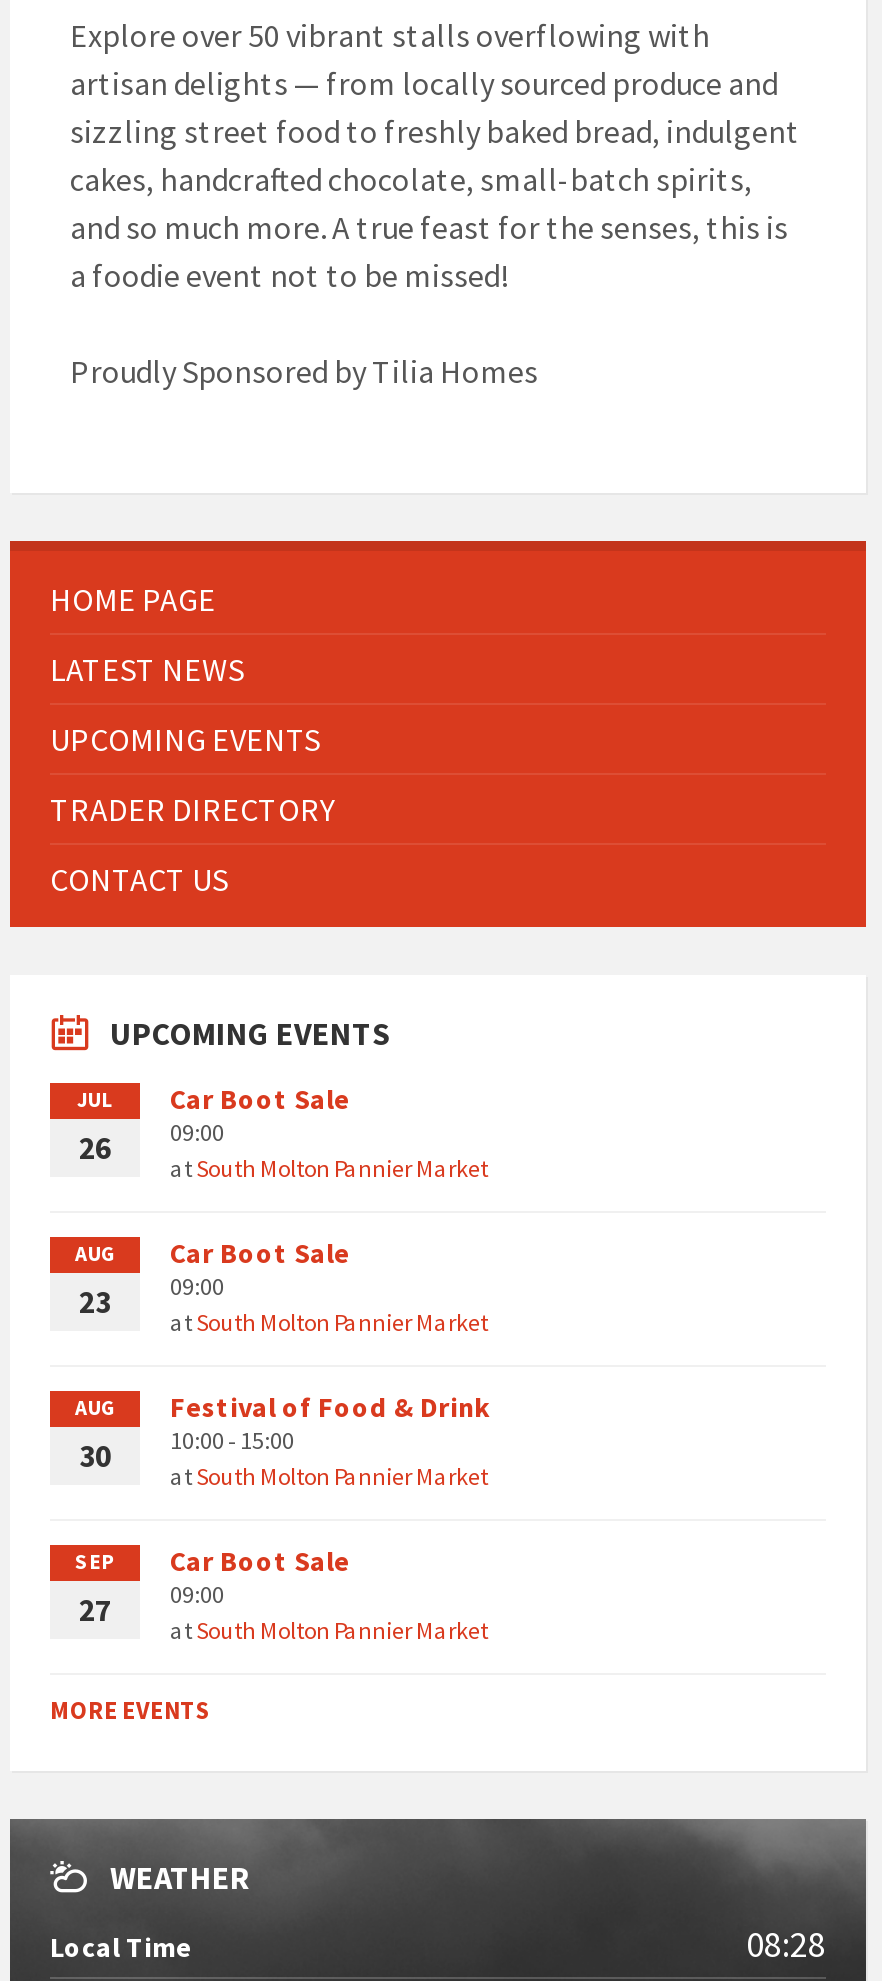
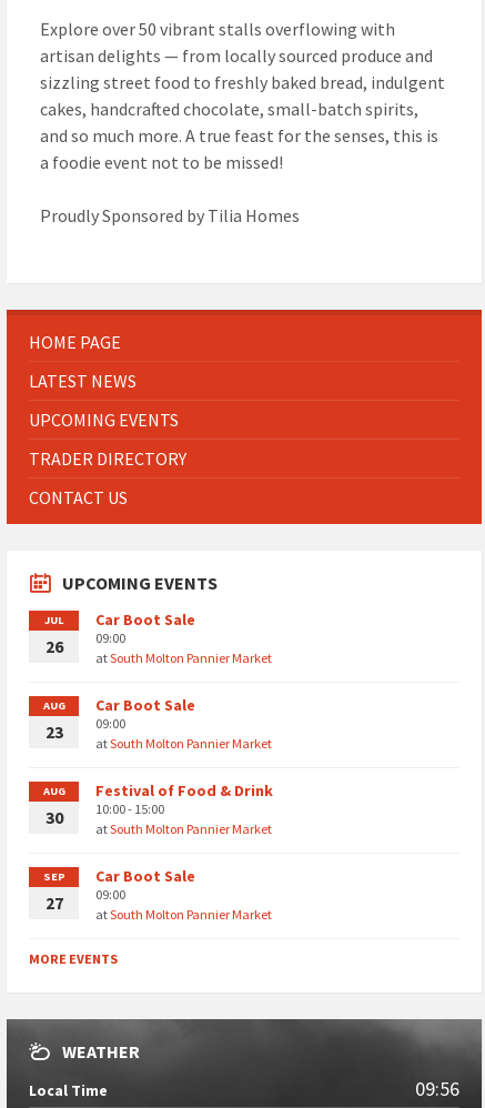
[746,1922,826,1968] 08:28 -> [415,1075,459,1101] 09:56

